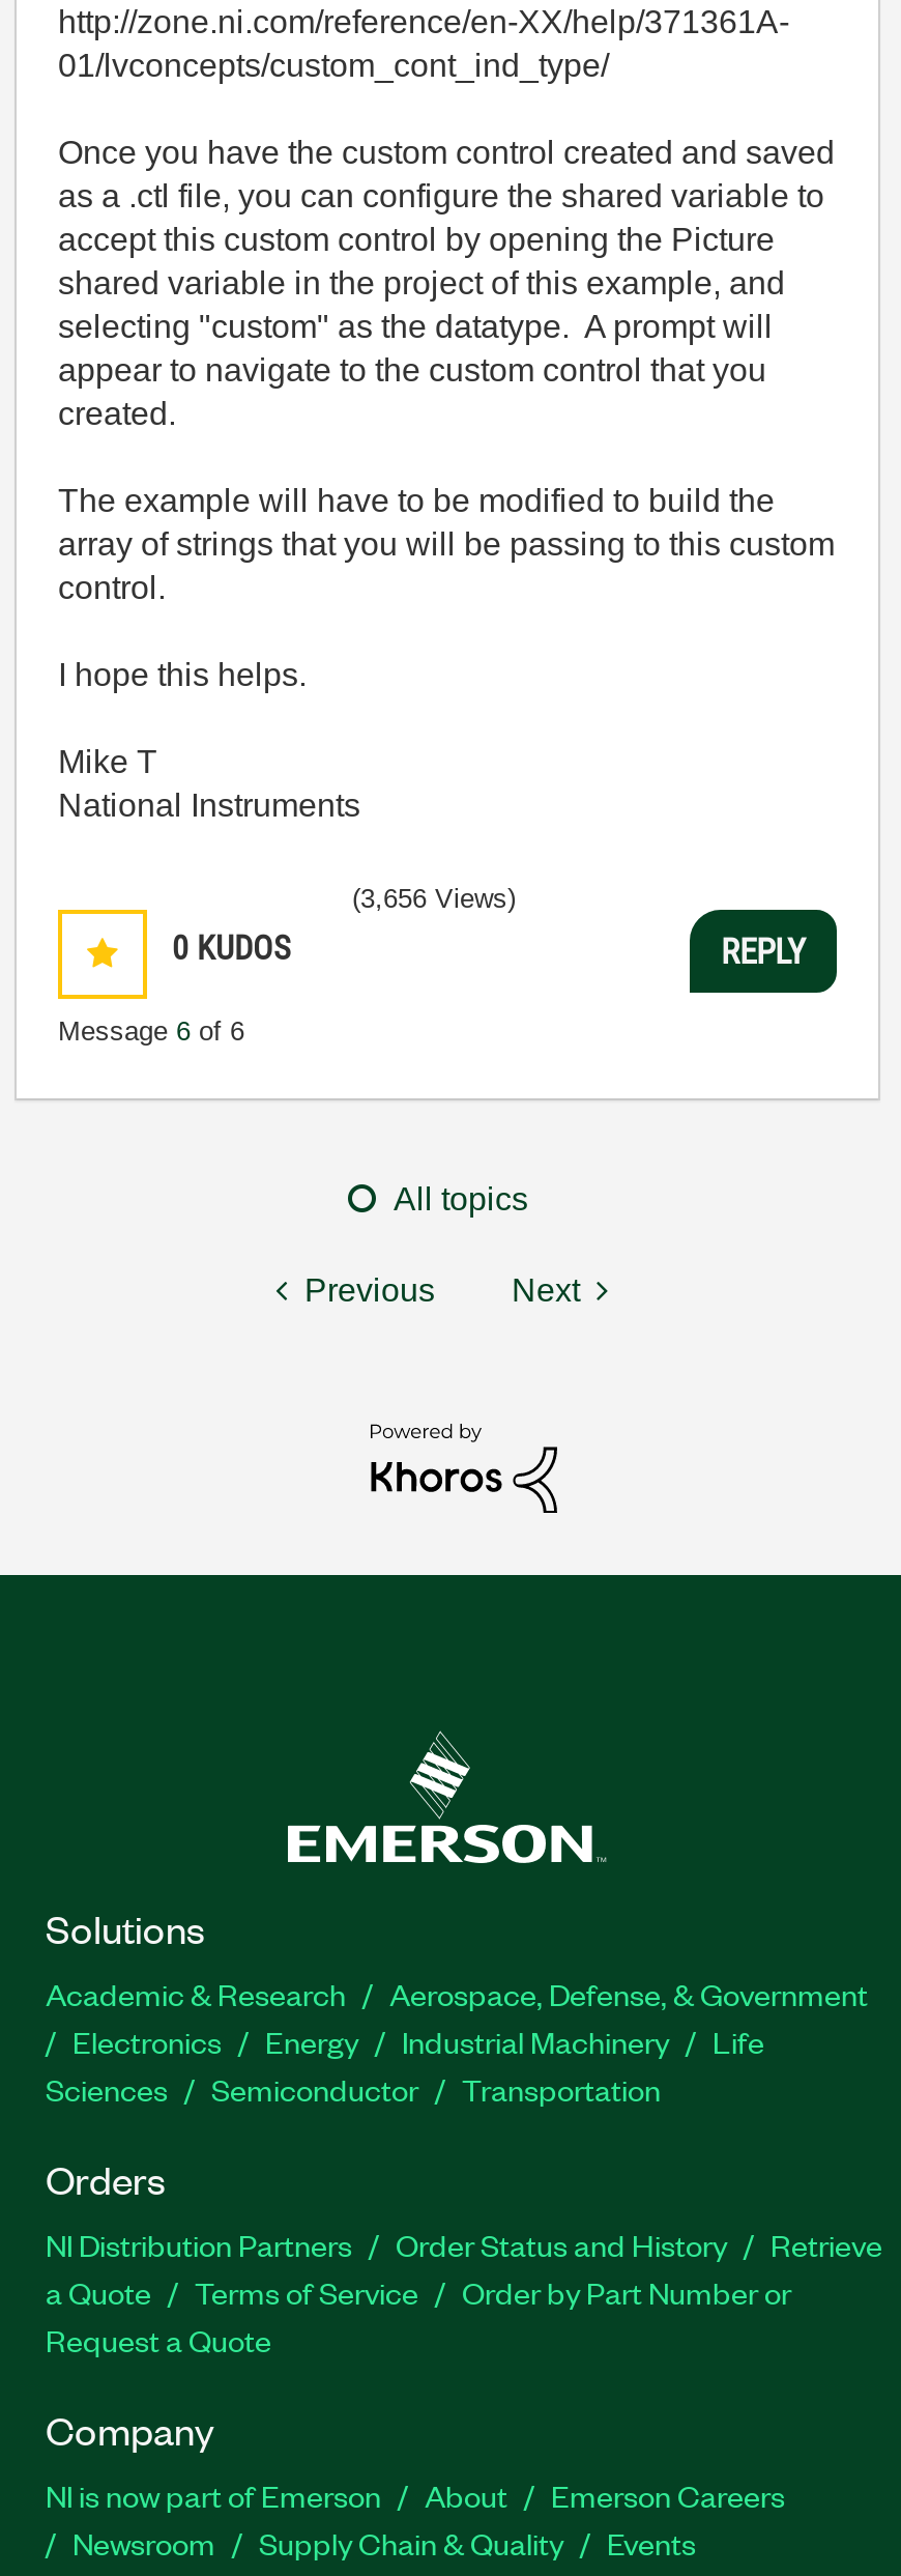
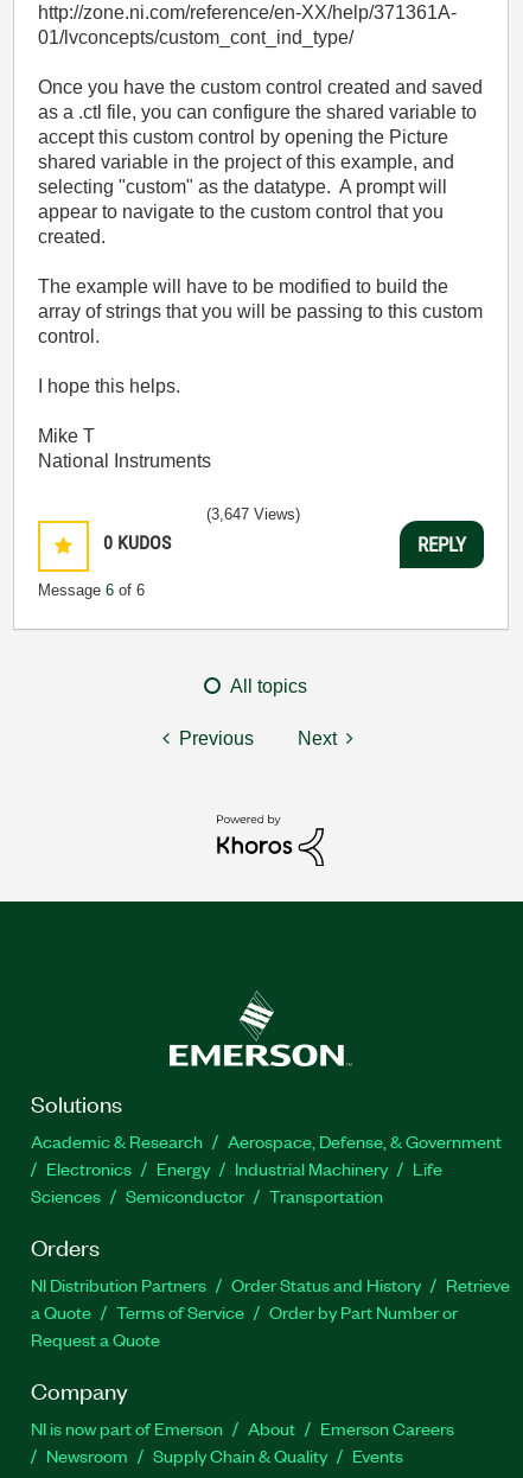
[352,883,516,914] (3,656 Views) -> [206,505,300,523] (3,647 Views)

